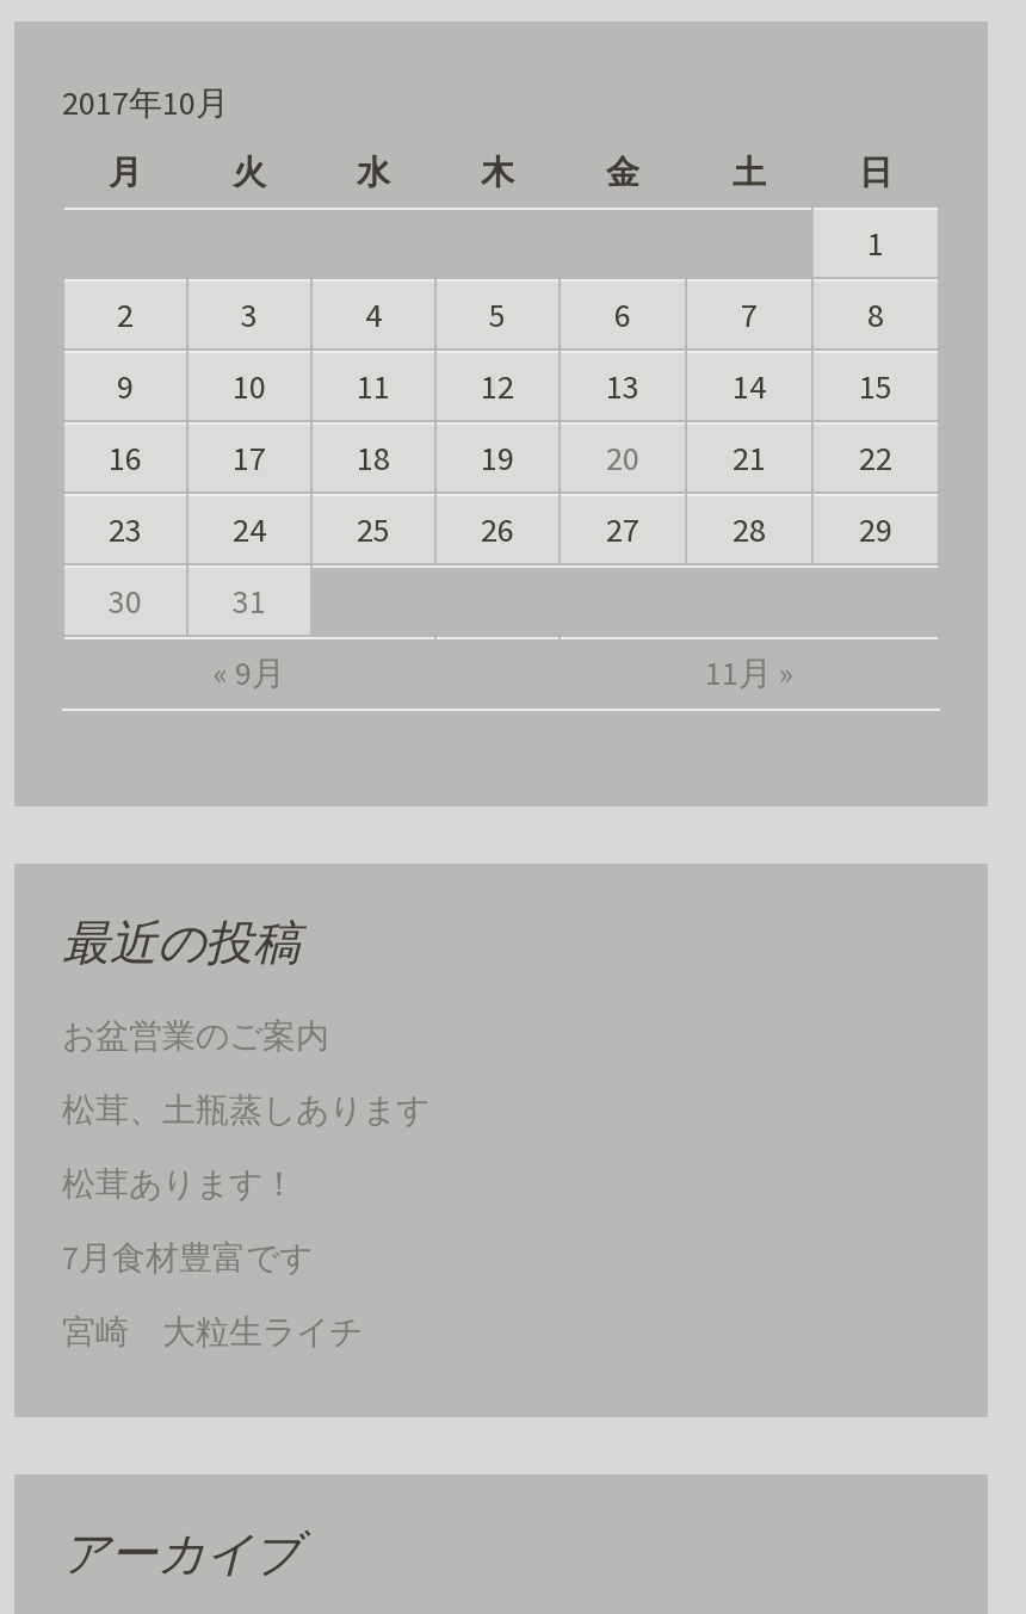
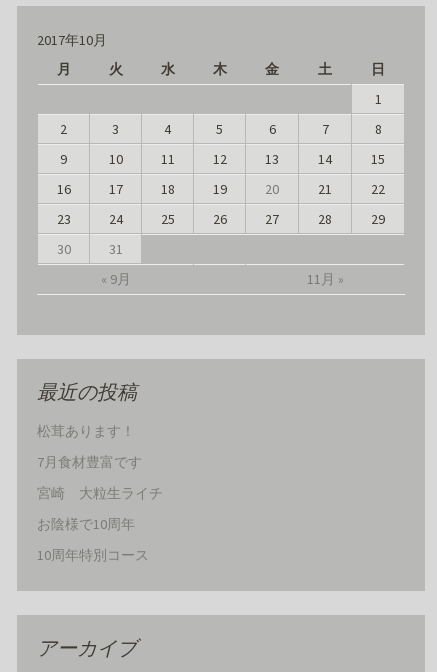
[62,1015,429,1132] お盆営業のご案内 | 松茸、土瓶蒸しあります -> none
moved [62,1163,363,1354] -> [37,422,163,502]: 松茸あります！ | 7月食材豊富です | 宮崎 大粒生ライチ
none -> [37,515,149,564] お陰様で10周年 | 10周年特別コース

